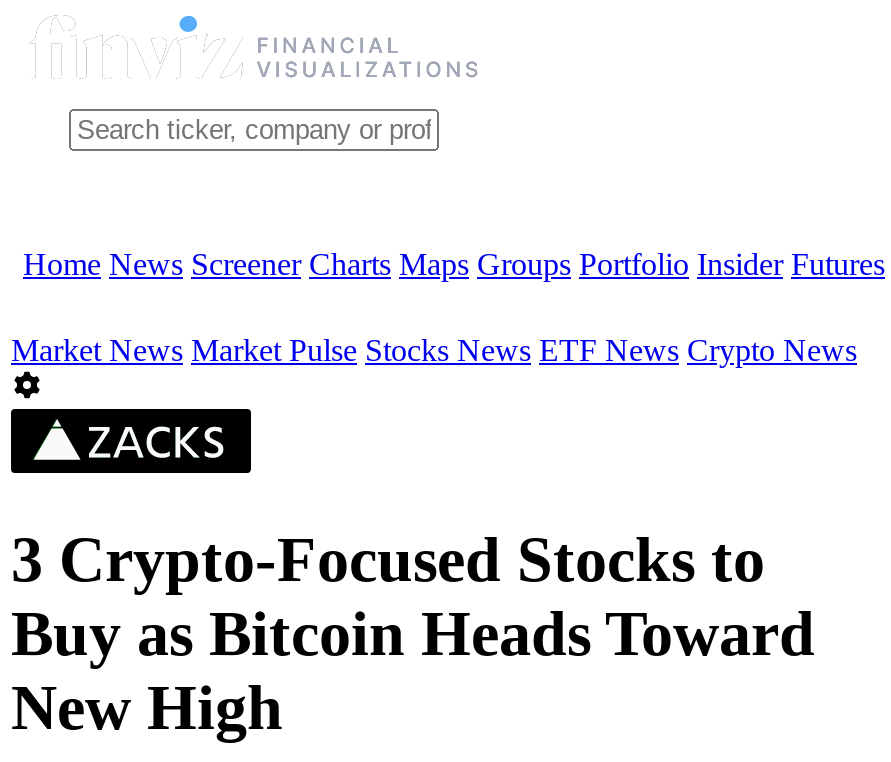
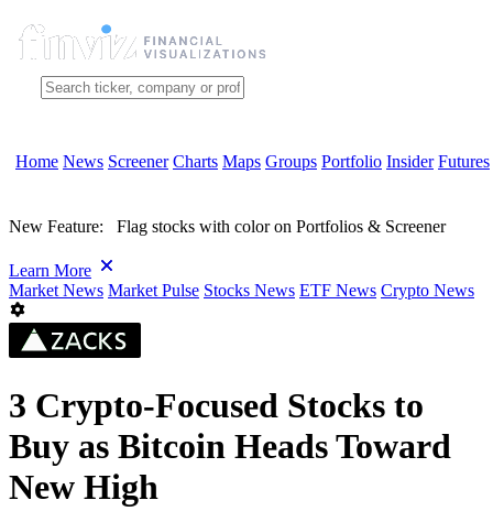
none -> [9,217,446,280] New Feature: Flag stocks with color on Portfolios & Screener | Learn More

